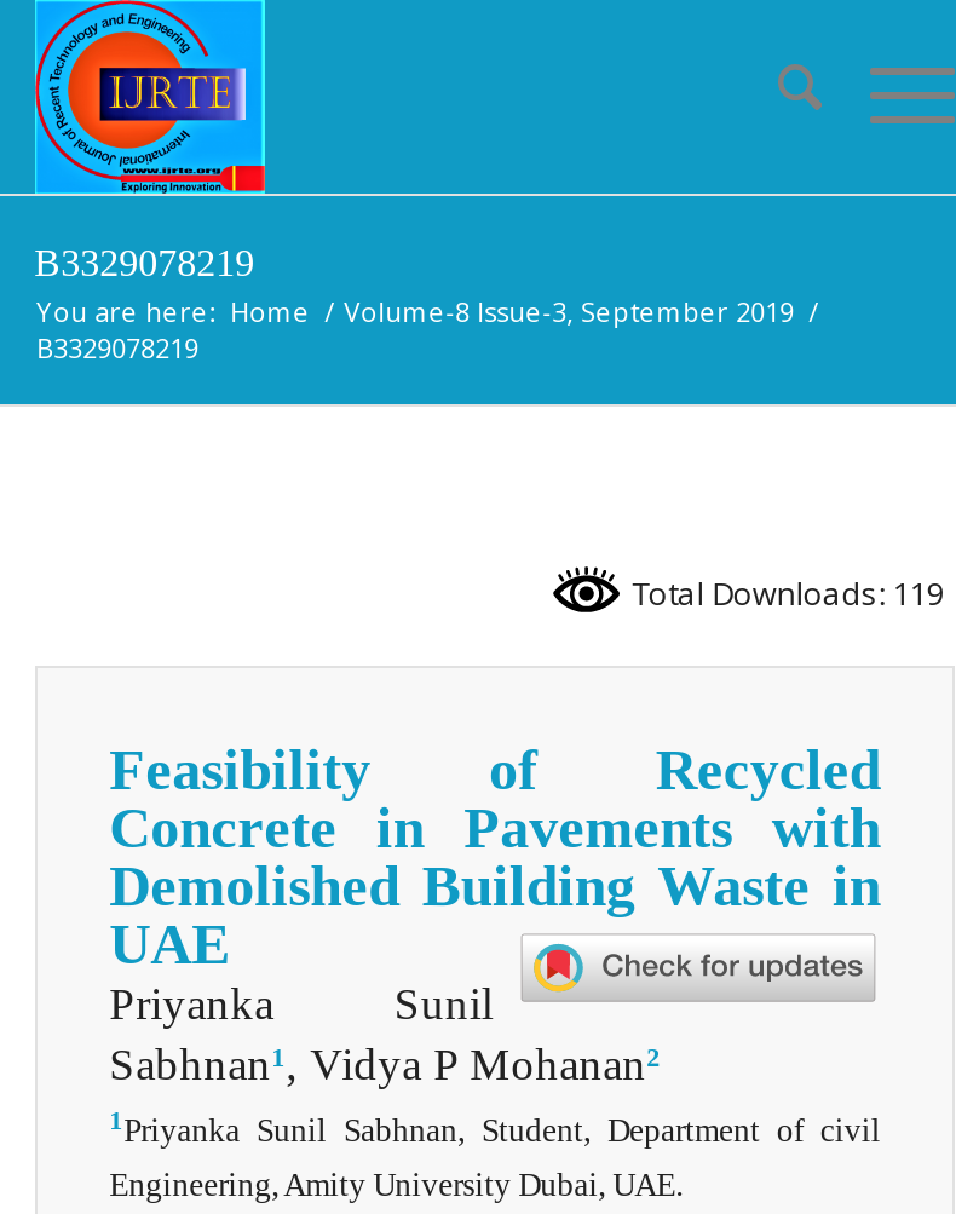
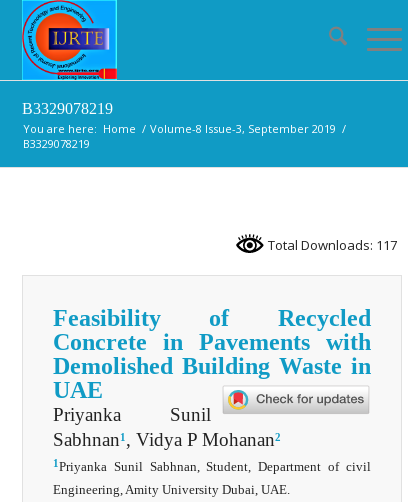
[624,571,944,615] Total Downloads: 119 -> [265,236,397,254] Total Downloads: 117

